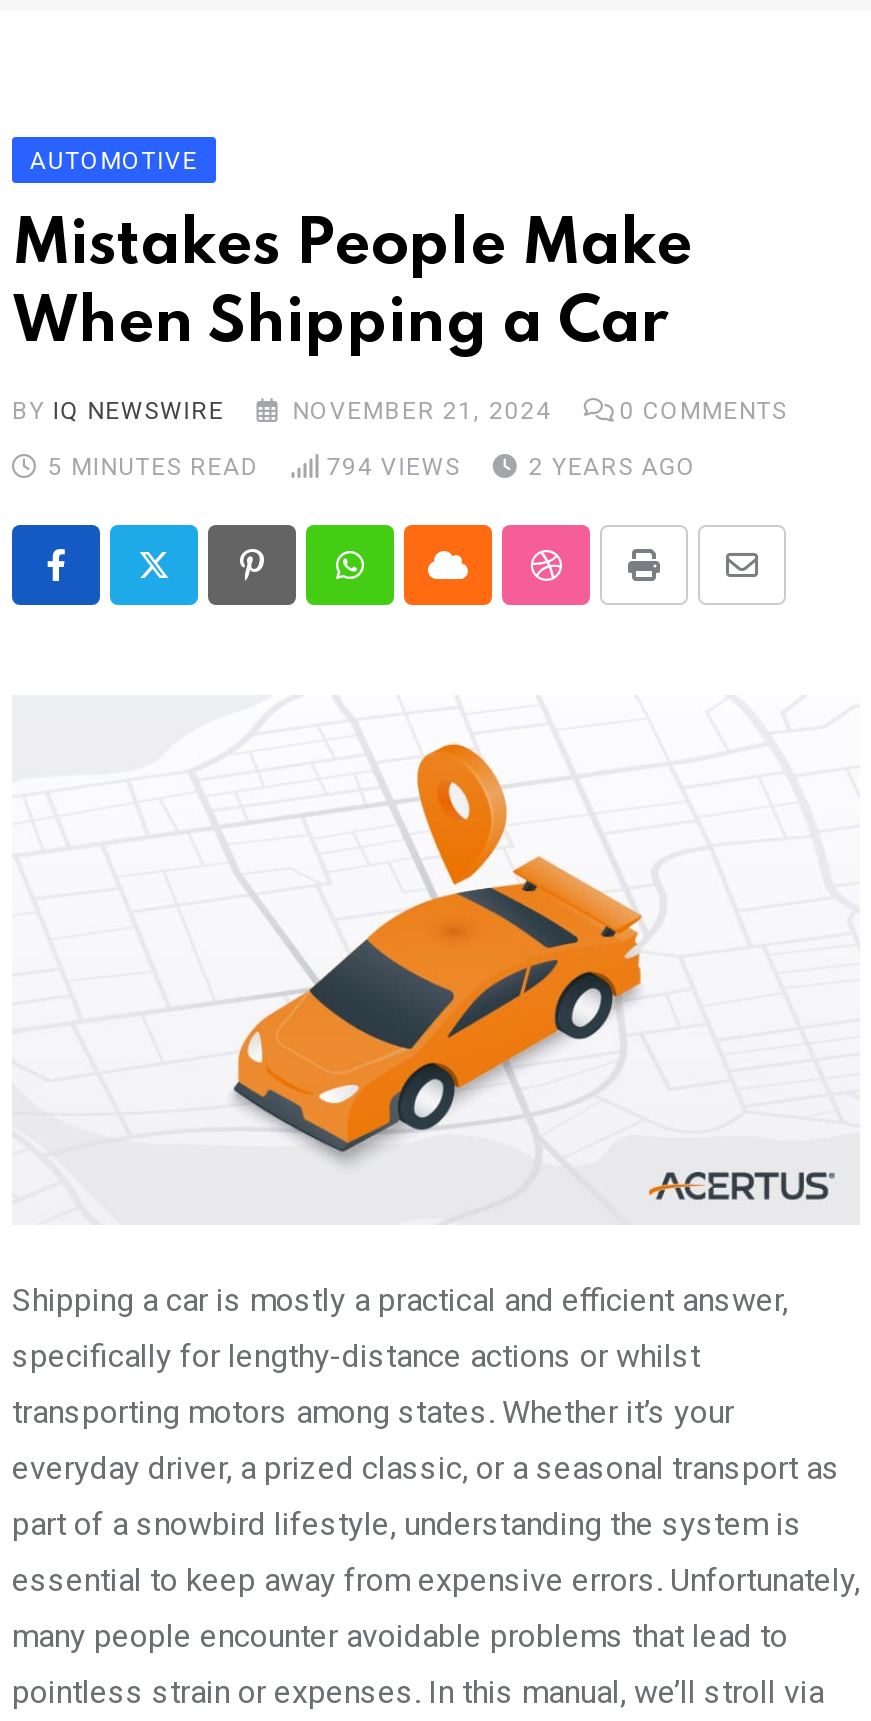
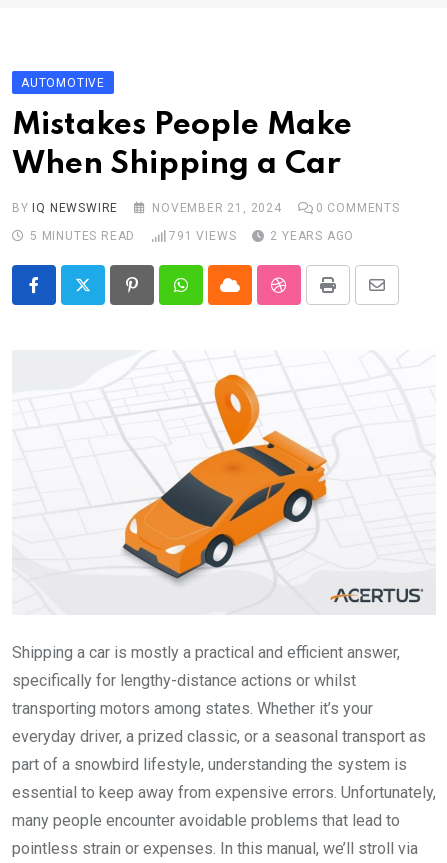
[326,453,461,481] 794 VIEWS -> [169,229,236,243] 791 VIEWS

